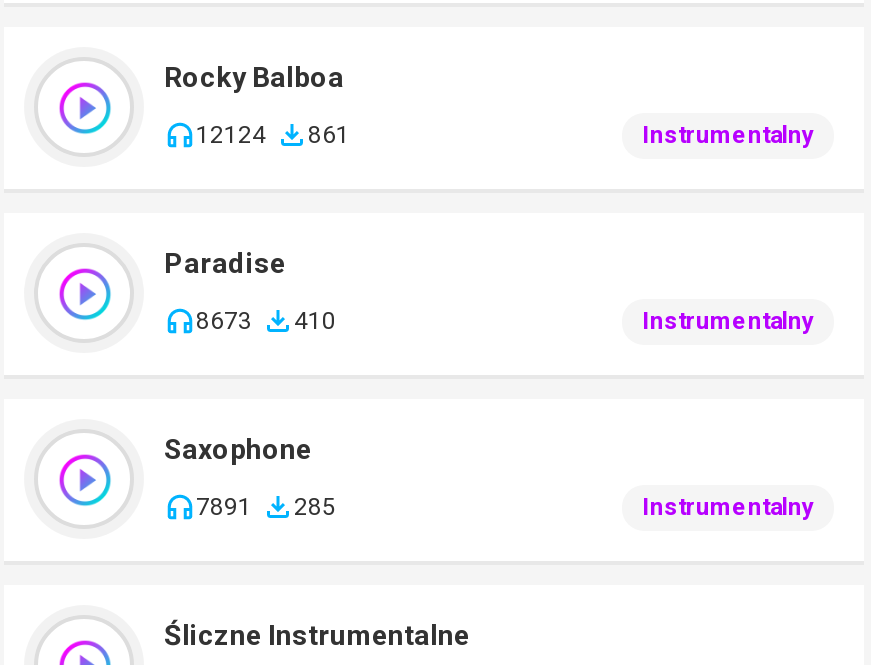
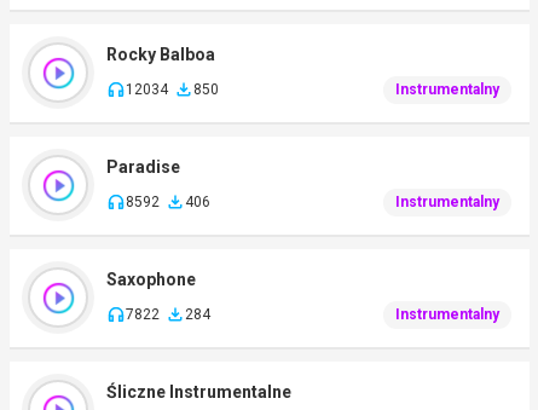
[196,121,266,149] 12124 -> [126,81,168,98] 12034
[308,121,350,149] 861 -> [193,81,219,98] 850
[196,307,252,335] 8673 -> [126,193,160,210] 8592
[294,307,336,335] 410 -> [185,193,210,210] 406
[196,493,252,521] 7891 -> [126,306,160,323] 7822
[294,493,336,521] 285 -> [185,306,210,323] 284

